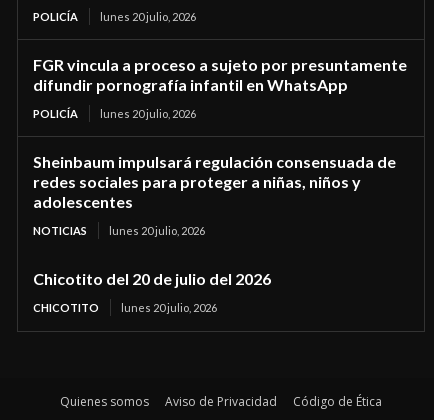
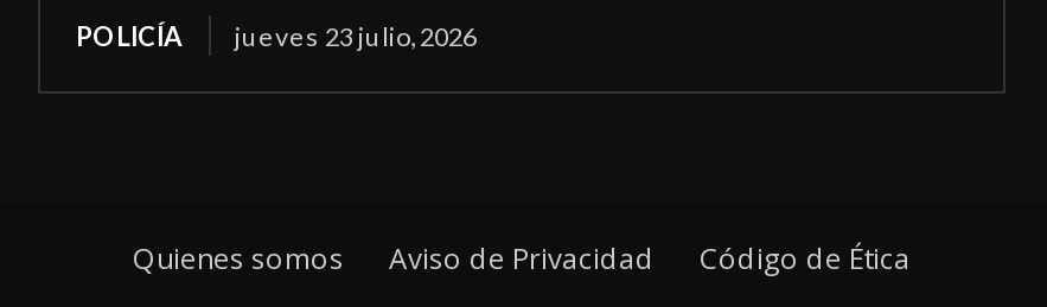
[33,9,407,313] lunes 20 julio, 2026 | FGR vincula a proceso a sujeto por presuntamente | difundir pornografía infantil en WhatsApp | POLICÍA | lunes 20 julio, 2026 | Sheinbaum impulsará regulación consensuada de | redes sociales para proteger a niñas, niños y | adolescentes | NOTICIAS | lunes 20 julio, 2026 | Chicotito del 20 de julio del 2026 | CHICOTITO | lunes 20 julio, 2026 -> [235,20,477,51] jueves 23 julio, 2026

